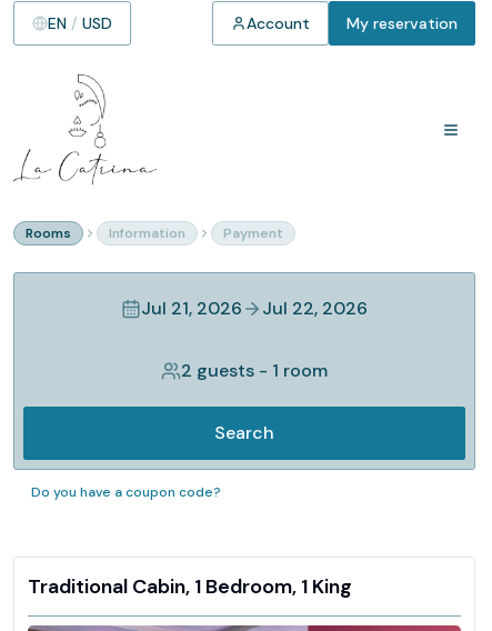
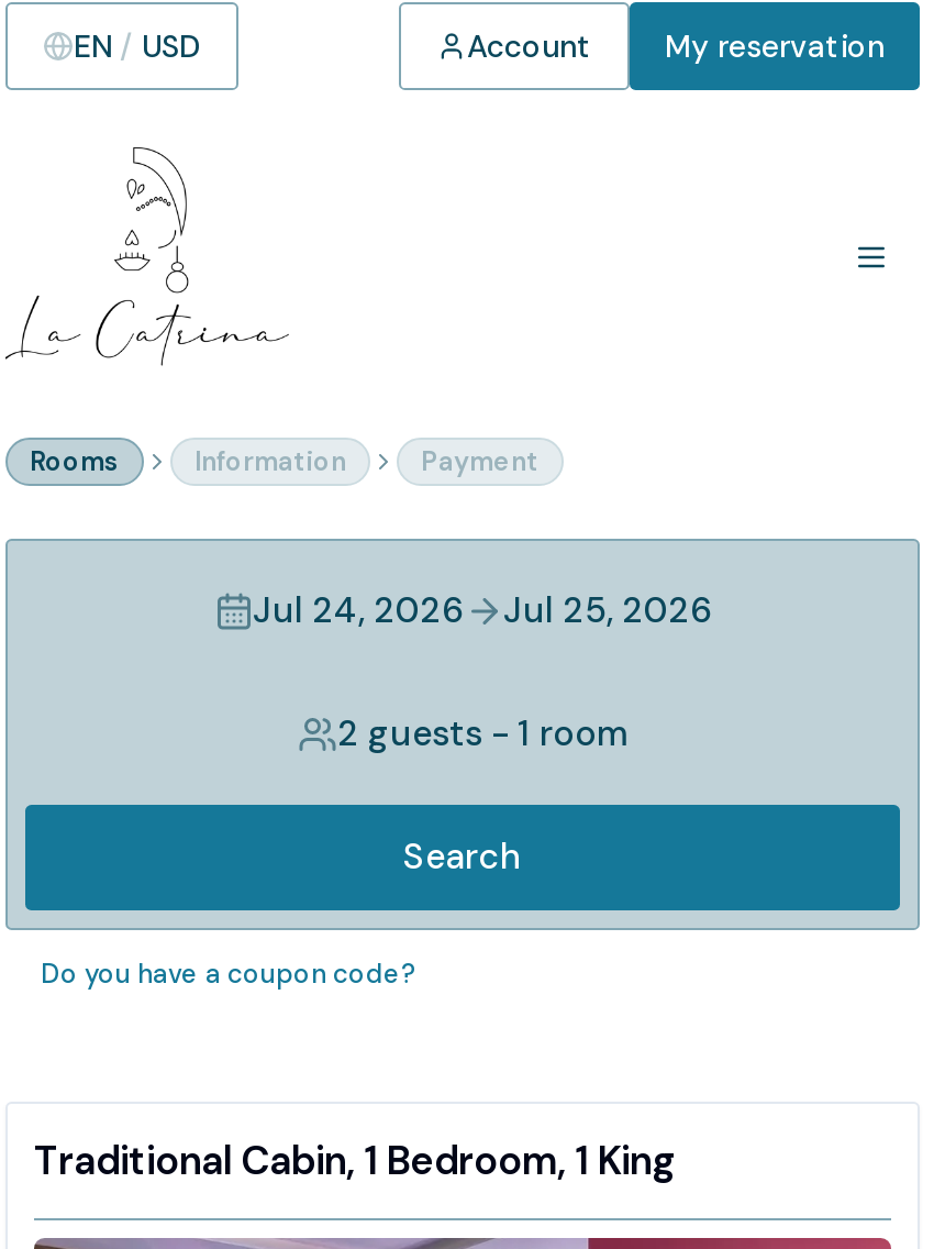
[141,297,242,320] Jul 21, 2026 -> [253,587,464,633] Jul 24, 2026
[262,297,368,320] Jul 22, 2026 -> [503,587,712,633] Jul 25, 2026

